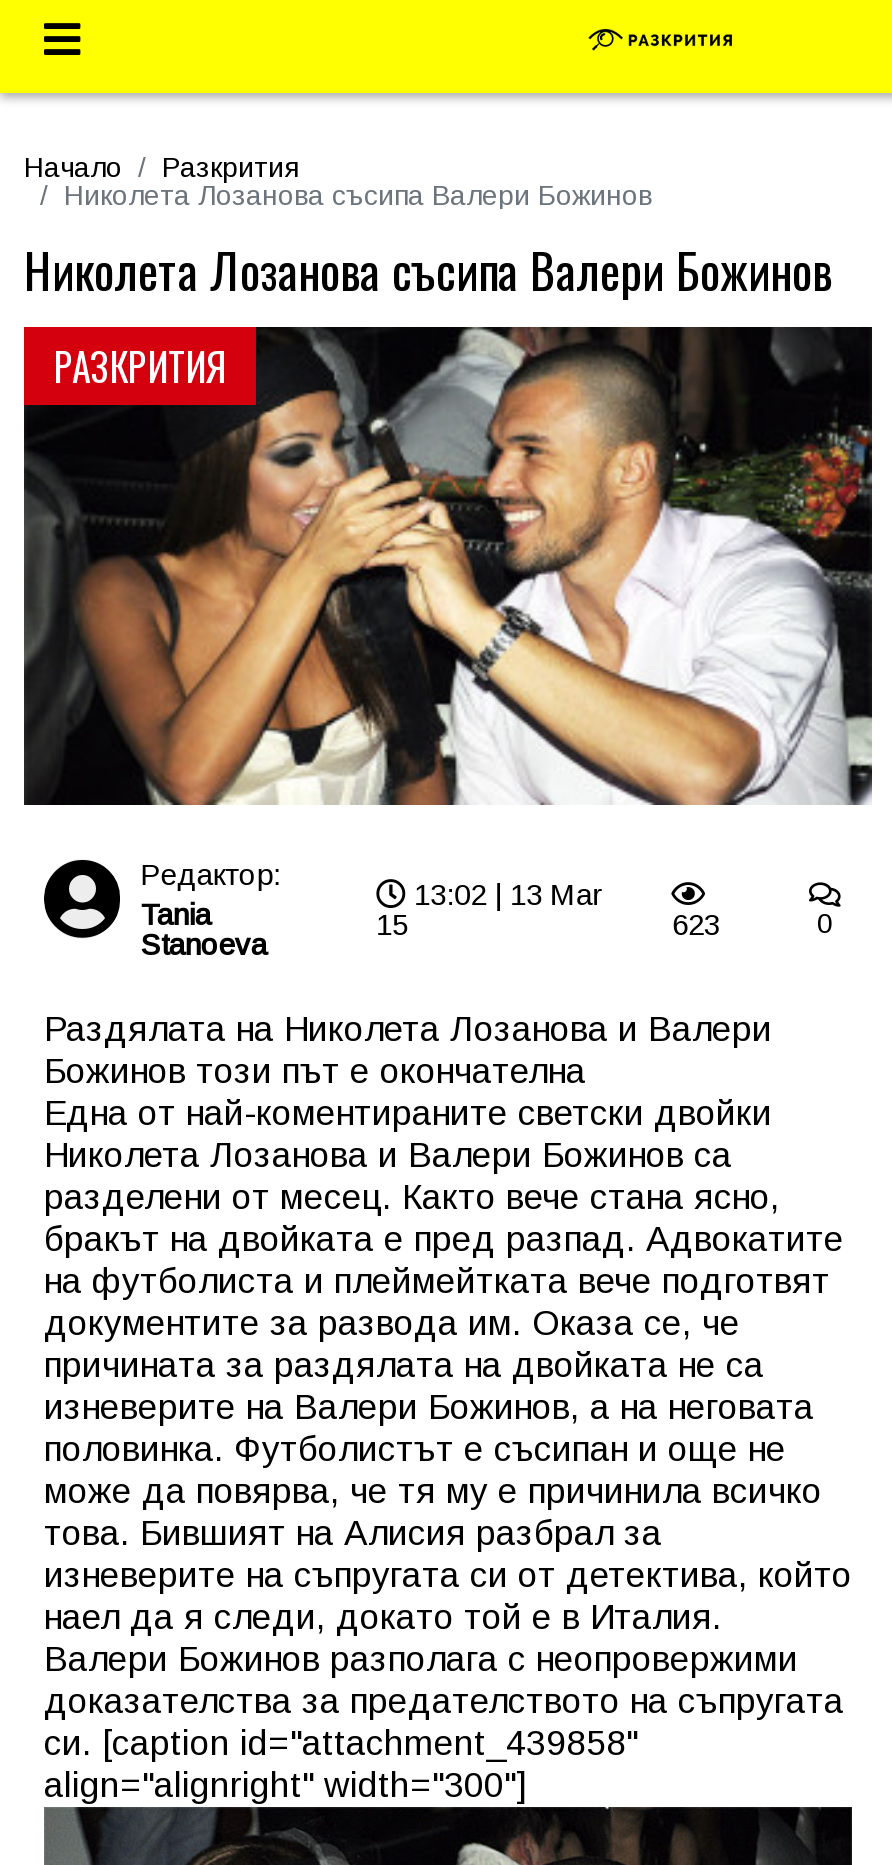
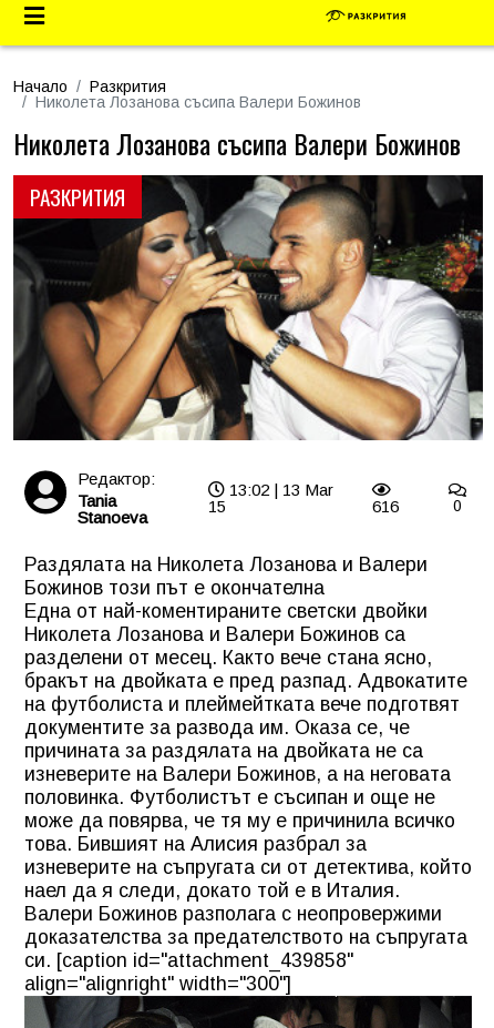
[672,906,720,940] 623 -> [372,496,399,515] 616

